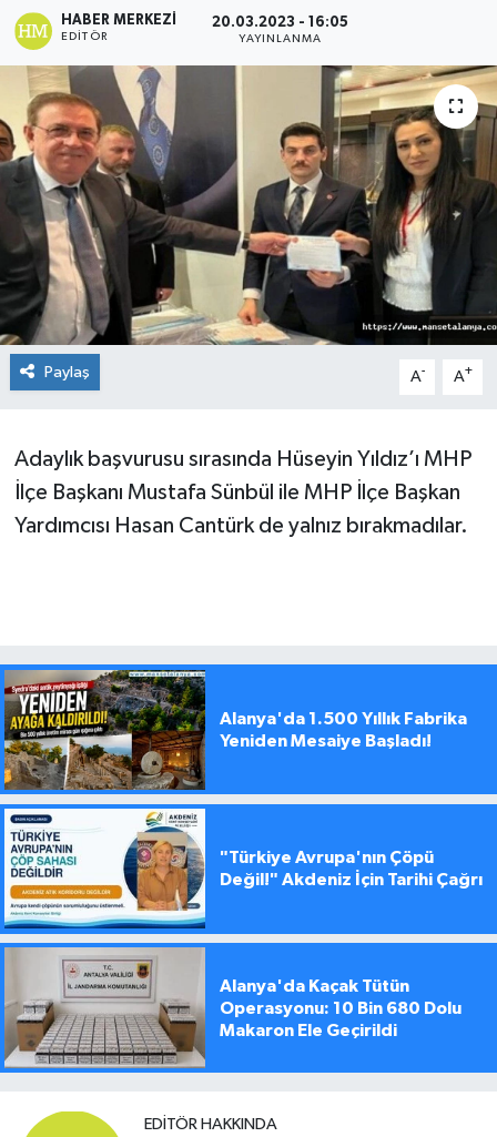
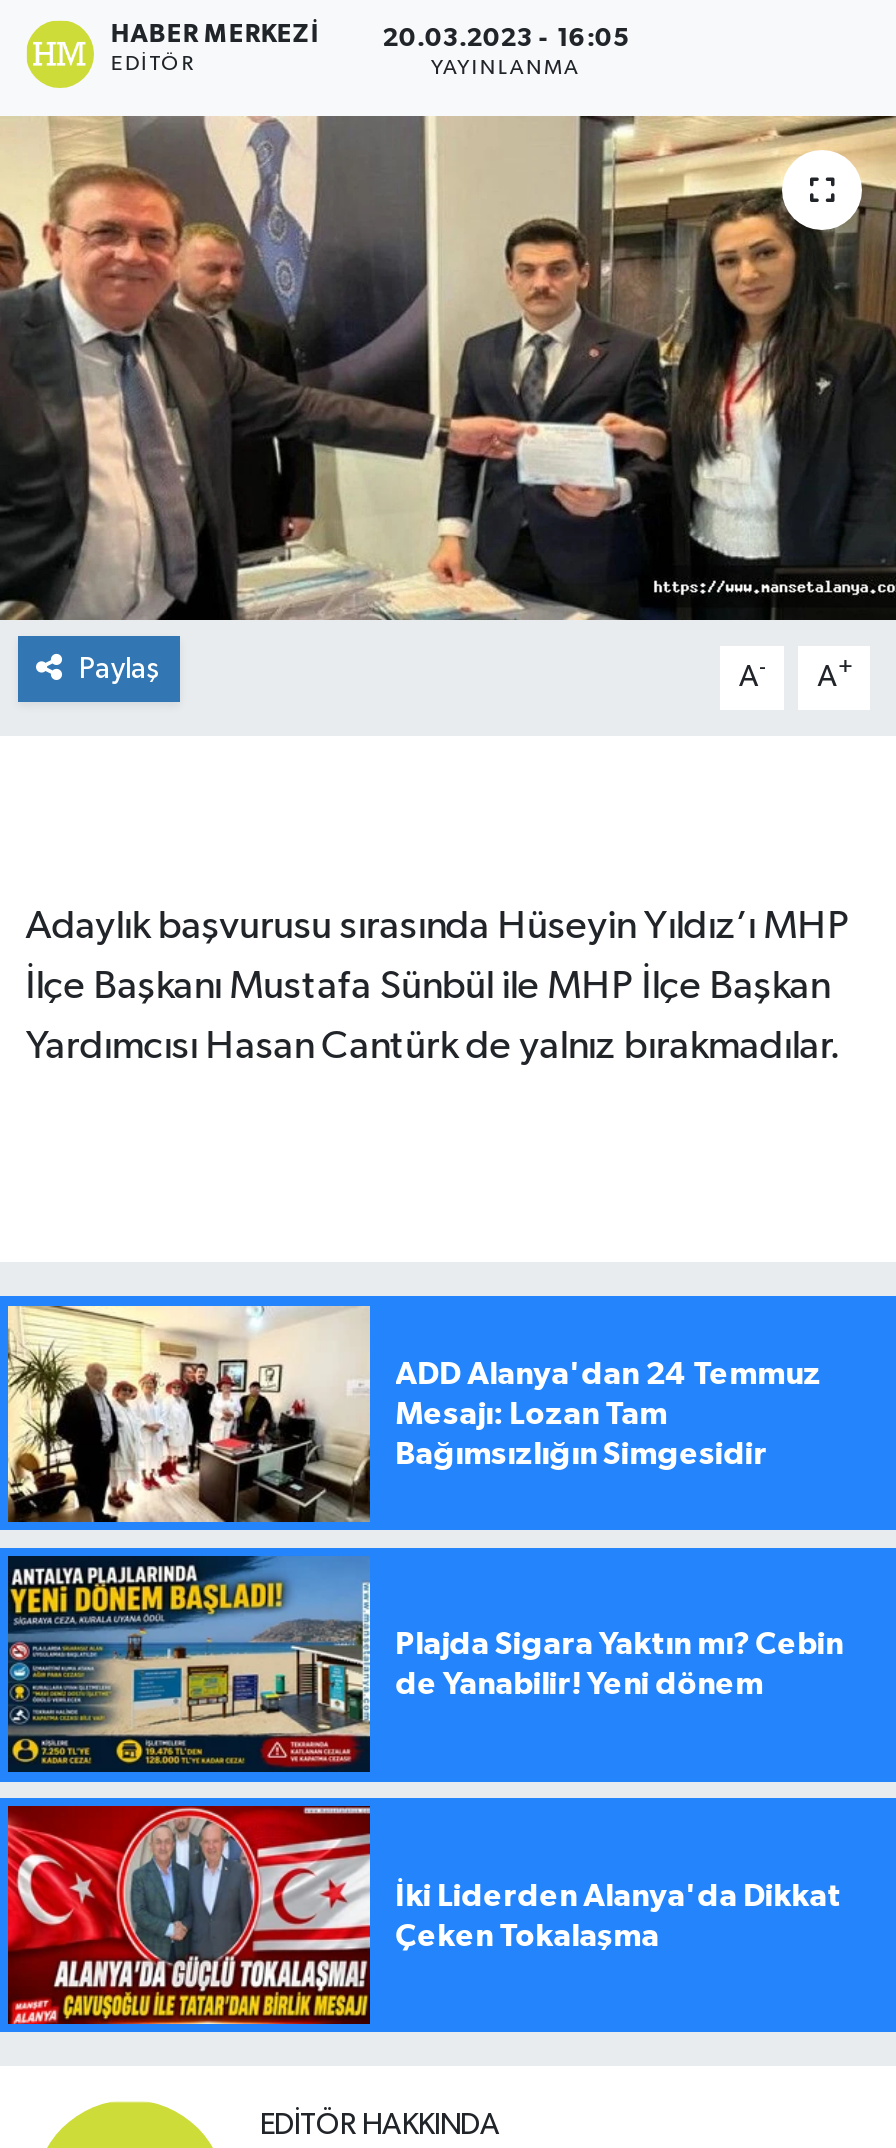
[3,669,467,791] [image] | Alanya'da 1.500 Yıllık Fabrika | Yeniden Mesaiye Başladı! -> [6,1304,821,1524] [image] | ADD Alanya'dan 24 Temmuz | Mesajı: Lozan Tam | Bağımsızlığın Simgesidir
[3,808,482,928] [image] | "Türkiye Avrupa'nın Çöpü | Değil!" Akdeniz İçin Tarihi Çağrı -> [6,1554,843,1772] [image] | Plajda Sigara Yaktın mı? Cebin | de Yanabilir! Yeni dönem
[3,946,461,1069] [image] | Alanya'da Kaçak Tütün | Operasyonu: 10 Bin 680 Dolu | Makaron Ele Geçirildi -> [6,1804,841,2026] [image] | İki Liderden Alanya'da Dikkat | Çeken Tokalaşma

